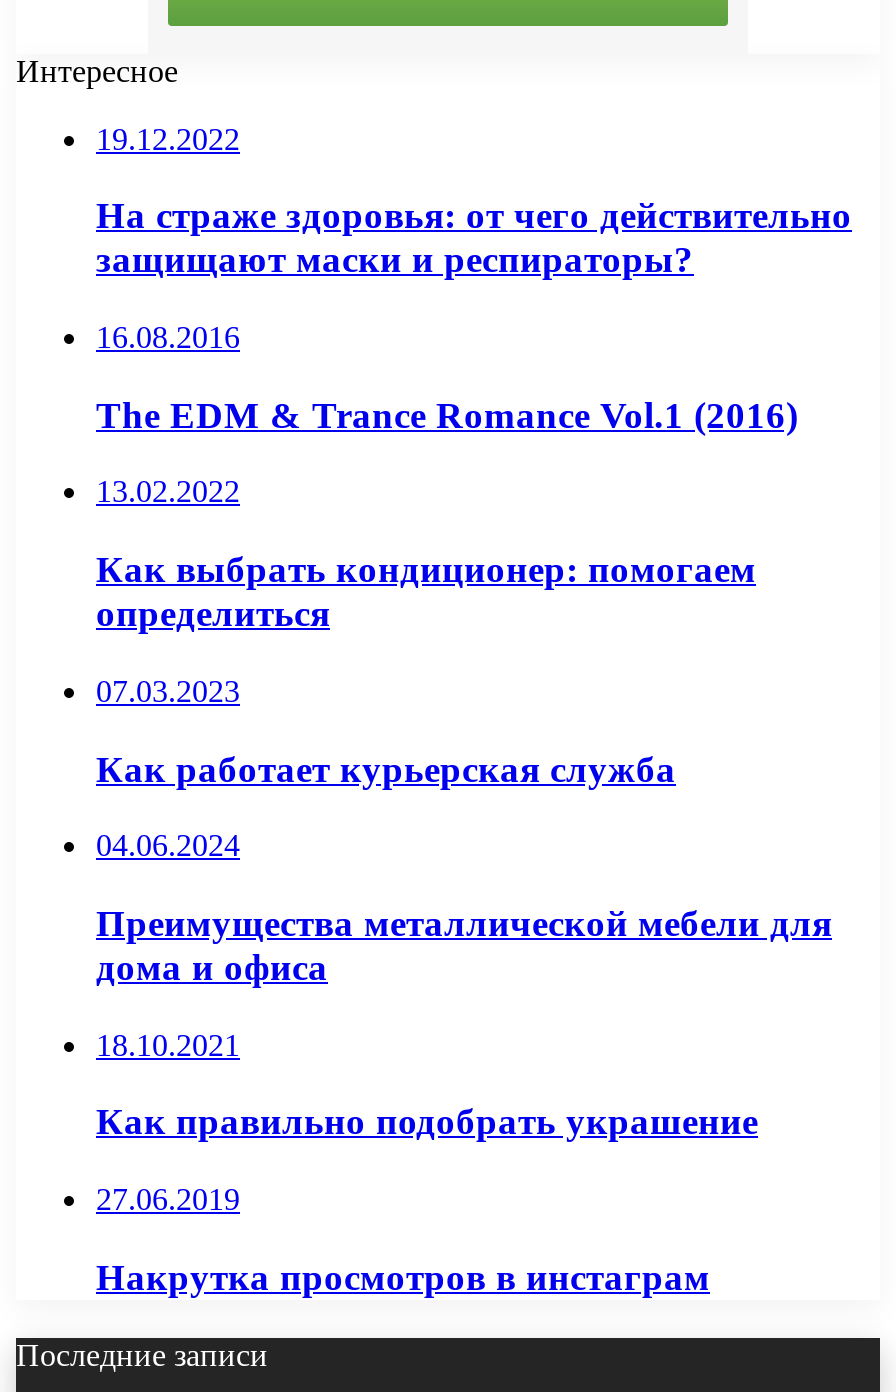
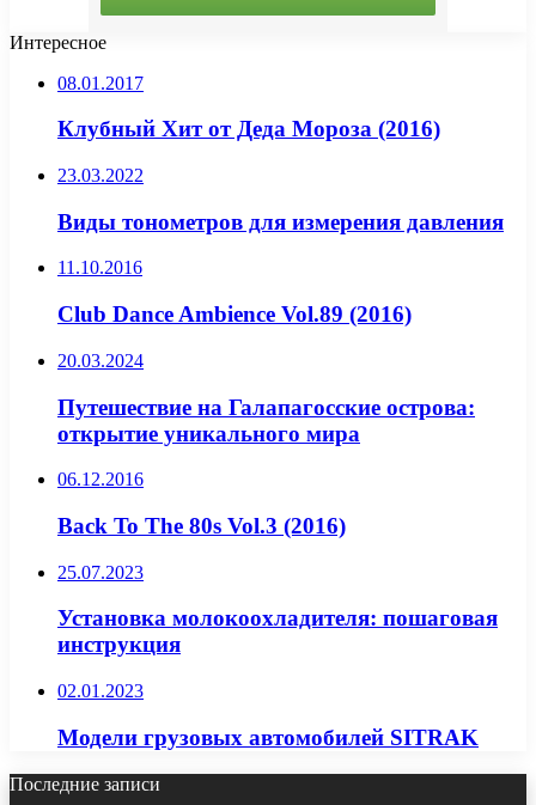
[96,121,240,155] 19.12.2022 -> [57,72,144,93] 08.01.2017
[96,195,852,281] На страже здоровья: от чего действительно | защищают маски и респираторы? -> [57,116,440,142] Клубный Хит от Деда Мороза (2016)
[96,320,240,354] 16.08.2016 -> [57,165,144,185] 23.03.2022
[96,393,798,435] The EDM & Trance Romance Vol.1 (2016) -> [57,209,504,234] Виды тонометров для измерения давления
[96,475,240,509] 13.02.2022 -> [57,258,142,278] 11.10.2016
[96,548,756,634] Как выбрать кондиционер: помогаем | определиться -> [57,302,412,327] Club Dance Ambience Vol.89 (2016)
[96,674,240,708] 07.03.2023 -> [57,350,144,371] 20.03.2024
[96,747,676,789] Как работает курьерская служба -> [57,394,475,446] Путешествие на Галапагосские острова: | открытие уникального мира
[96,829,240,863] 04.06.2024 -> [57,469,144,490] 06.12.2016
[96,902,832,988] Преимущества металлической мебели для | дома и офиса -> [57,513,346,538] Back To The 80s Vol.3 (2016)
[96,1028,240,1062] 18.10.2021 -> [57,562,144,582] 25.07.2023
[96,1101,758,1143] Как правильно подобрать украшение -> [57,606,498,657] Установка молокоохладителя: пошаговая | инструкция
[96,1182,240,1216] 27.06.2019 -> [57,681,144,701] 02.01.2023
[96,1256,710,1298] Накрутка просмотров в инстаграм -> [57,725,479,750] Модели грузовых автомобилей SITRAK

